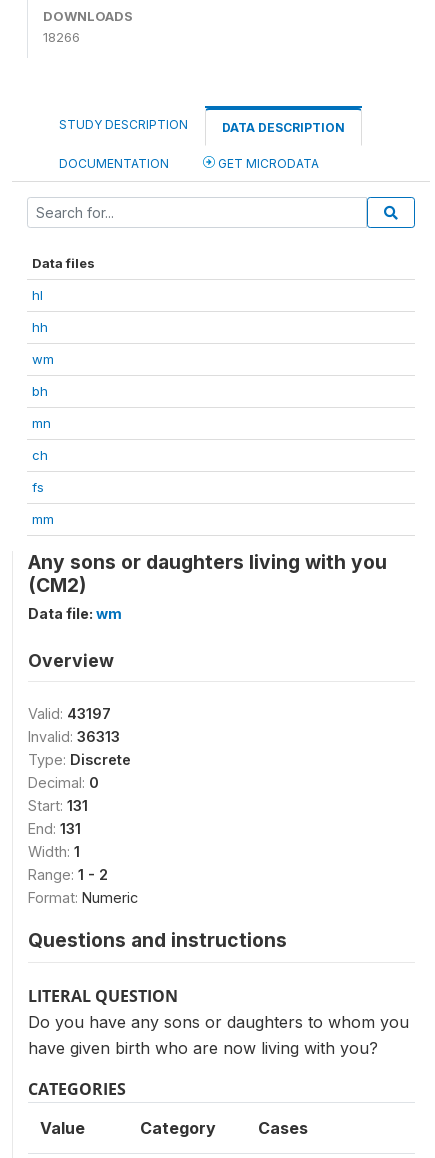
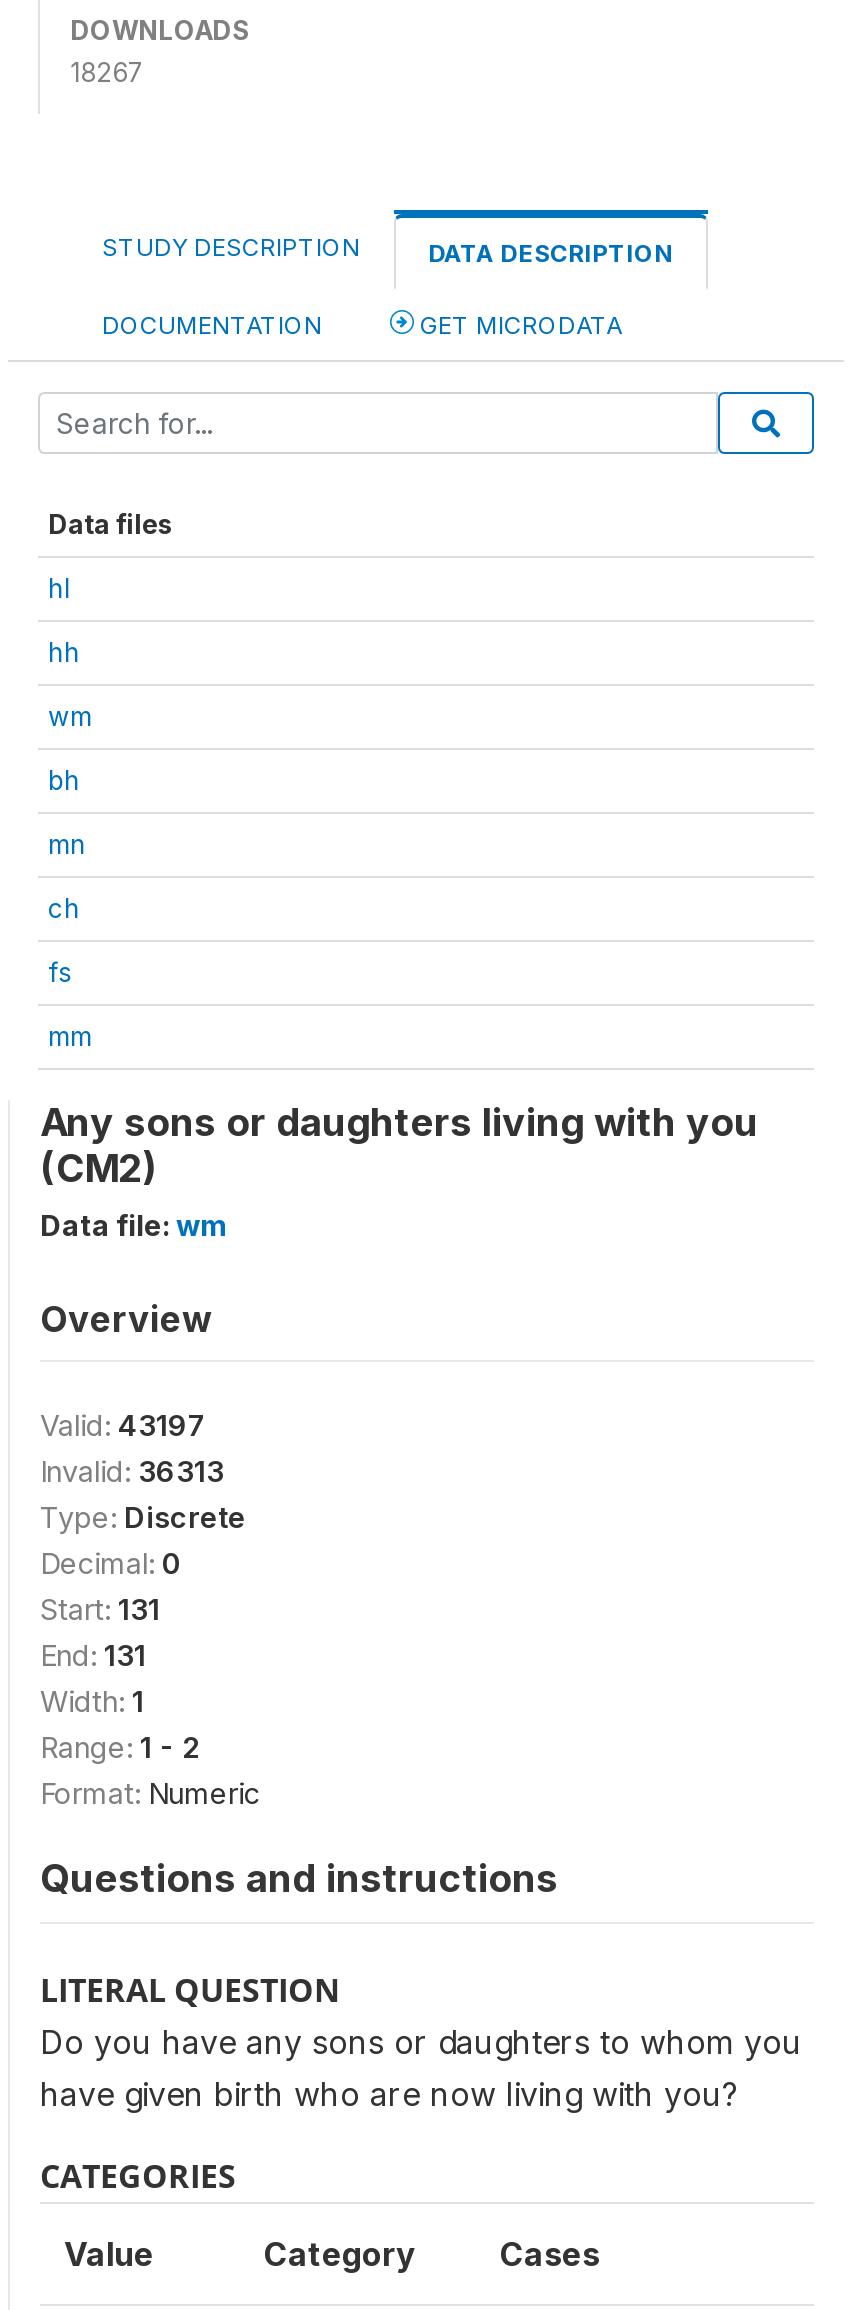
[43,29,80,45] 18266 -> [70,56,144,88] 18267

